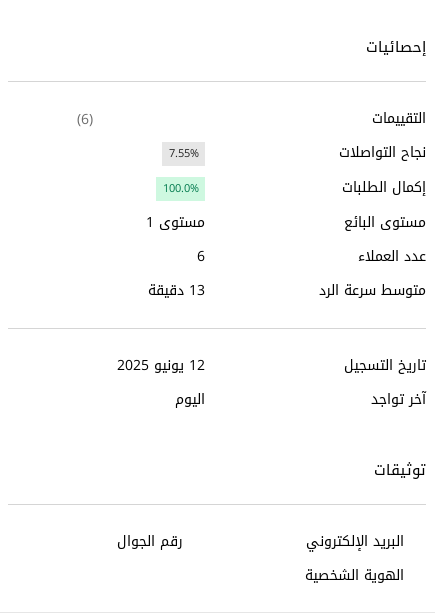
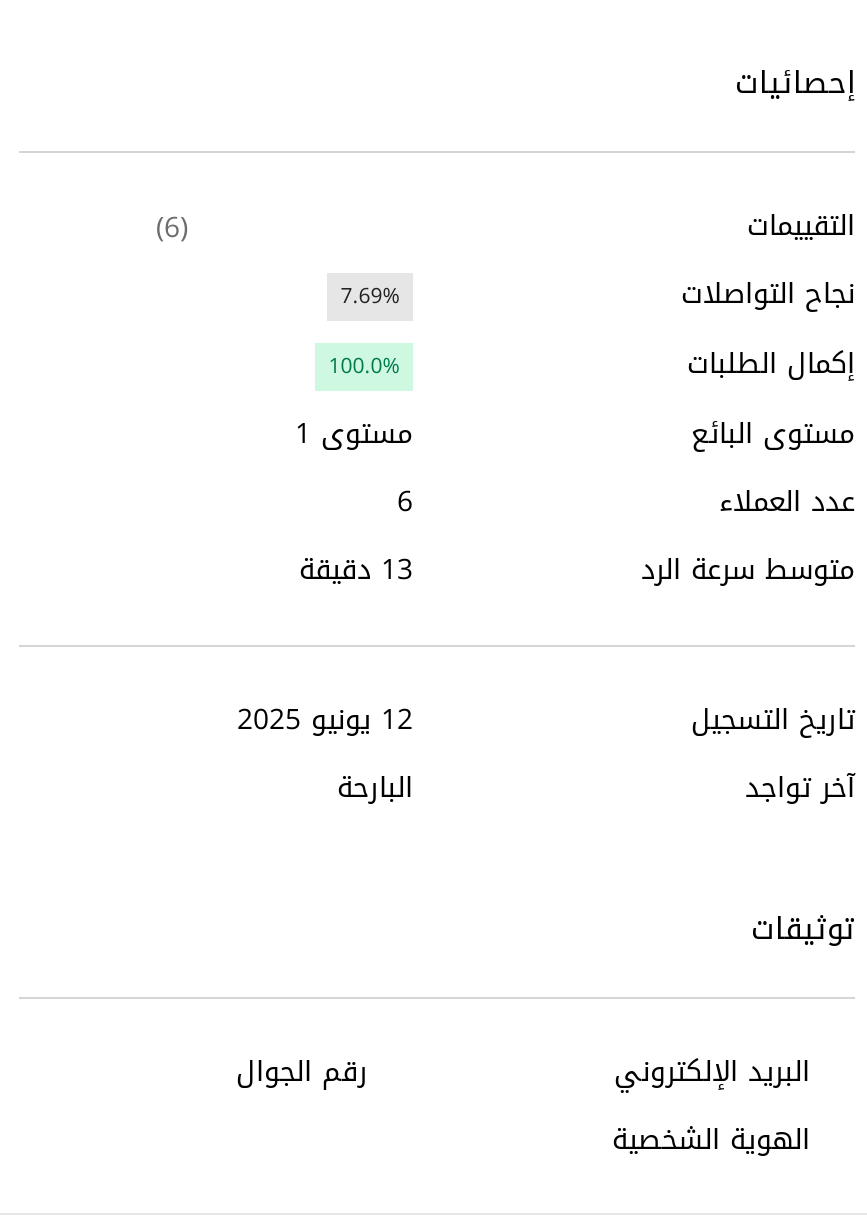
[169,144,199,163] 7.55% -> [340,277,400,315] 7.69%
[175,386,205,413] اليوم -> [337,760,413,814] البارحة

